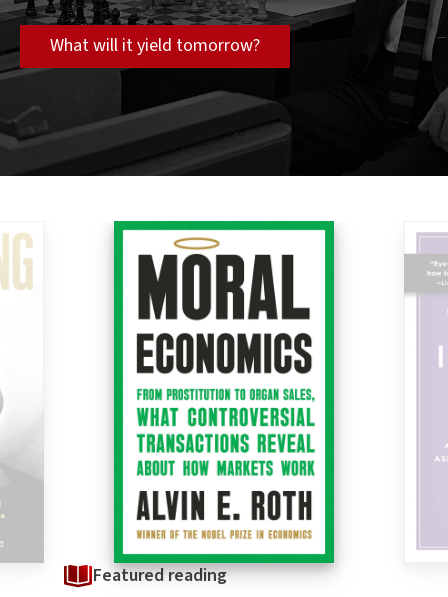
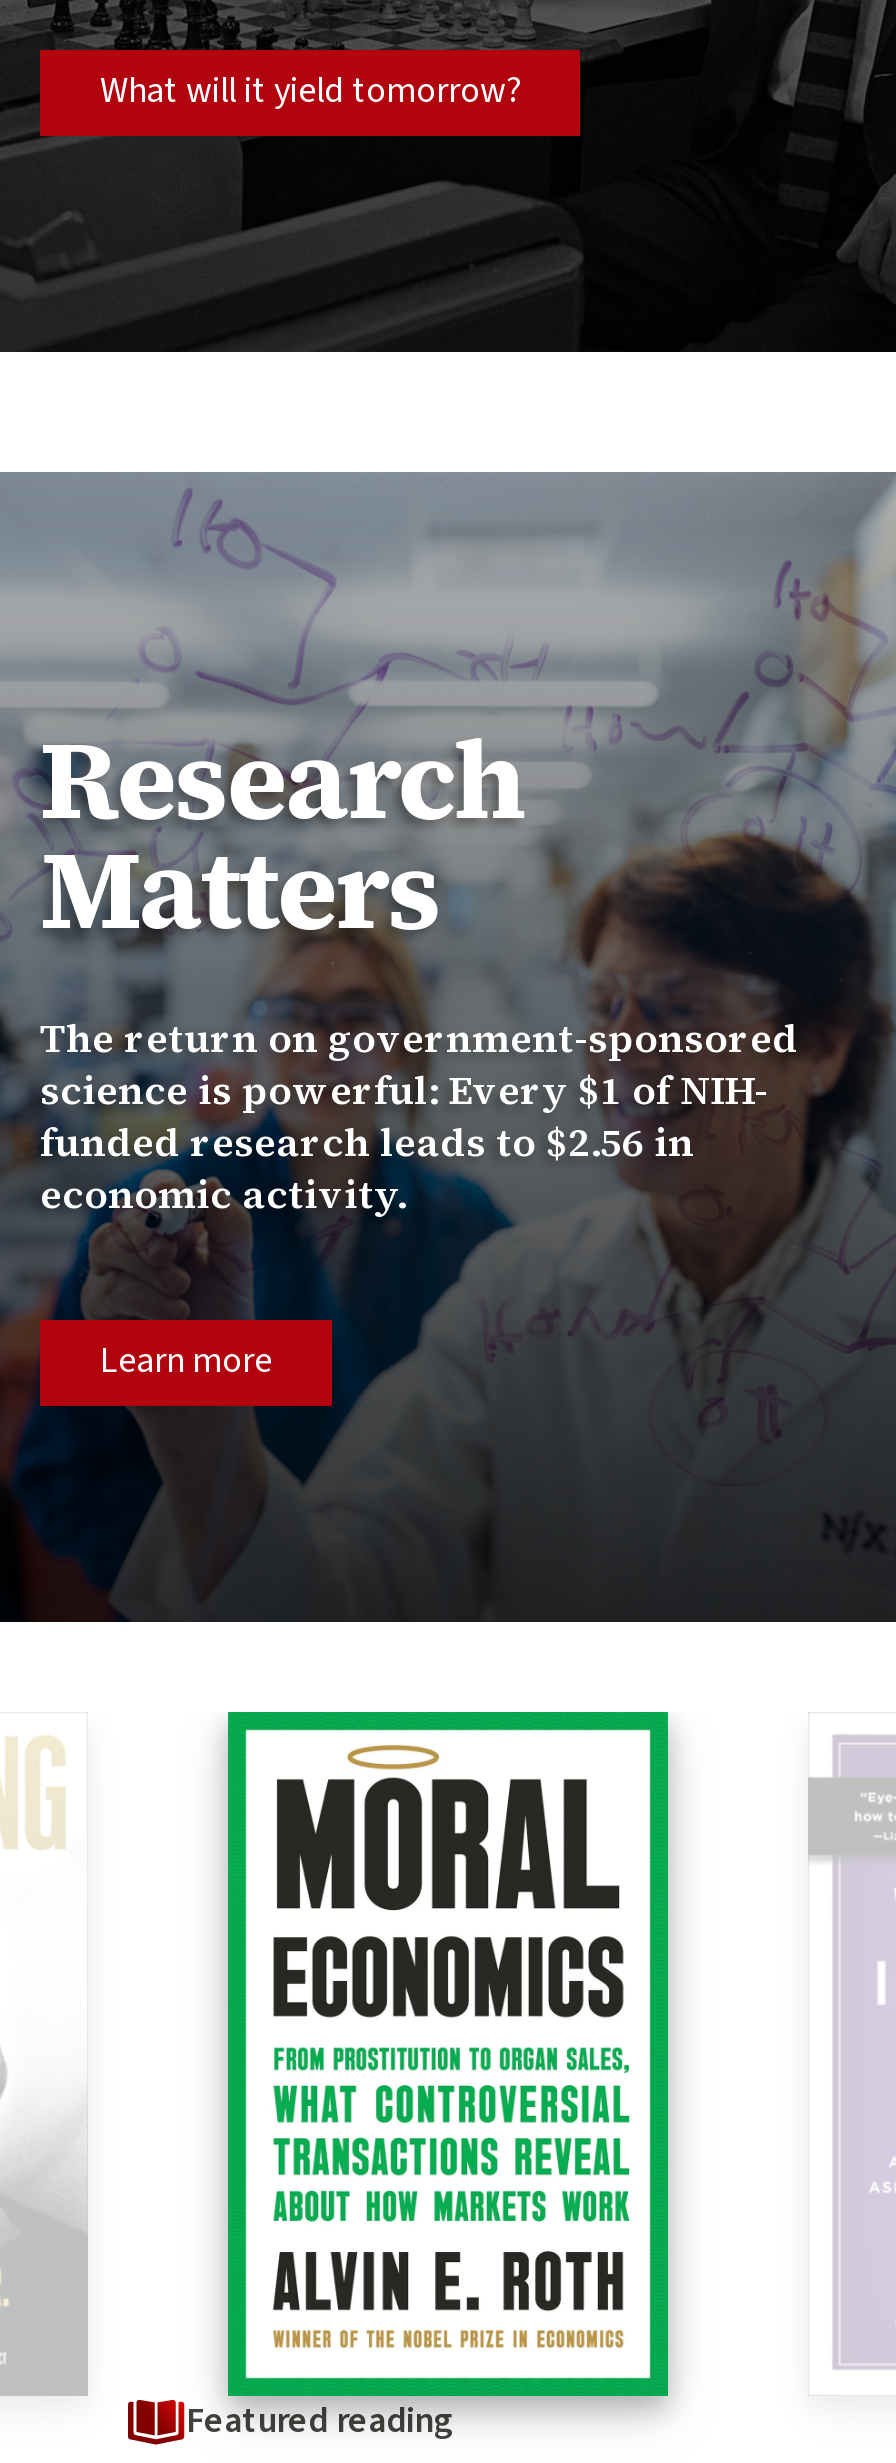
none -> [6,442,890,1620] [image] | Research | Matters | The return on government-sponsored | science is powerful: Every $1 of NIH- | funded research leads to $2.56 in | economic activity. | Learn more

